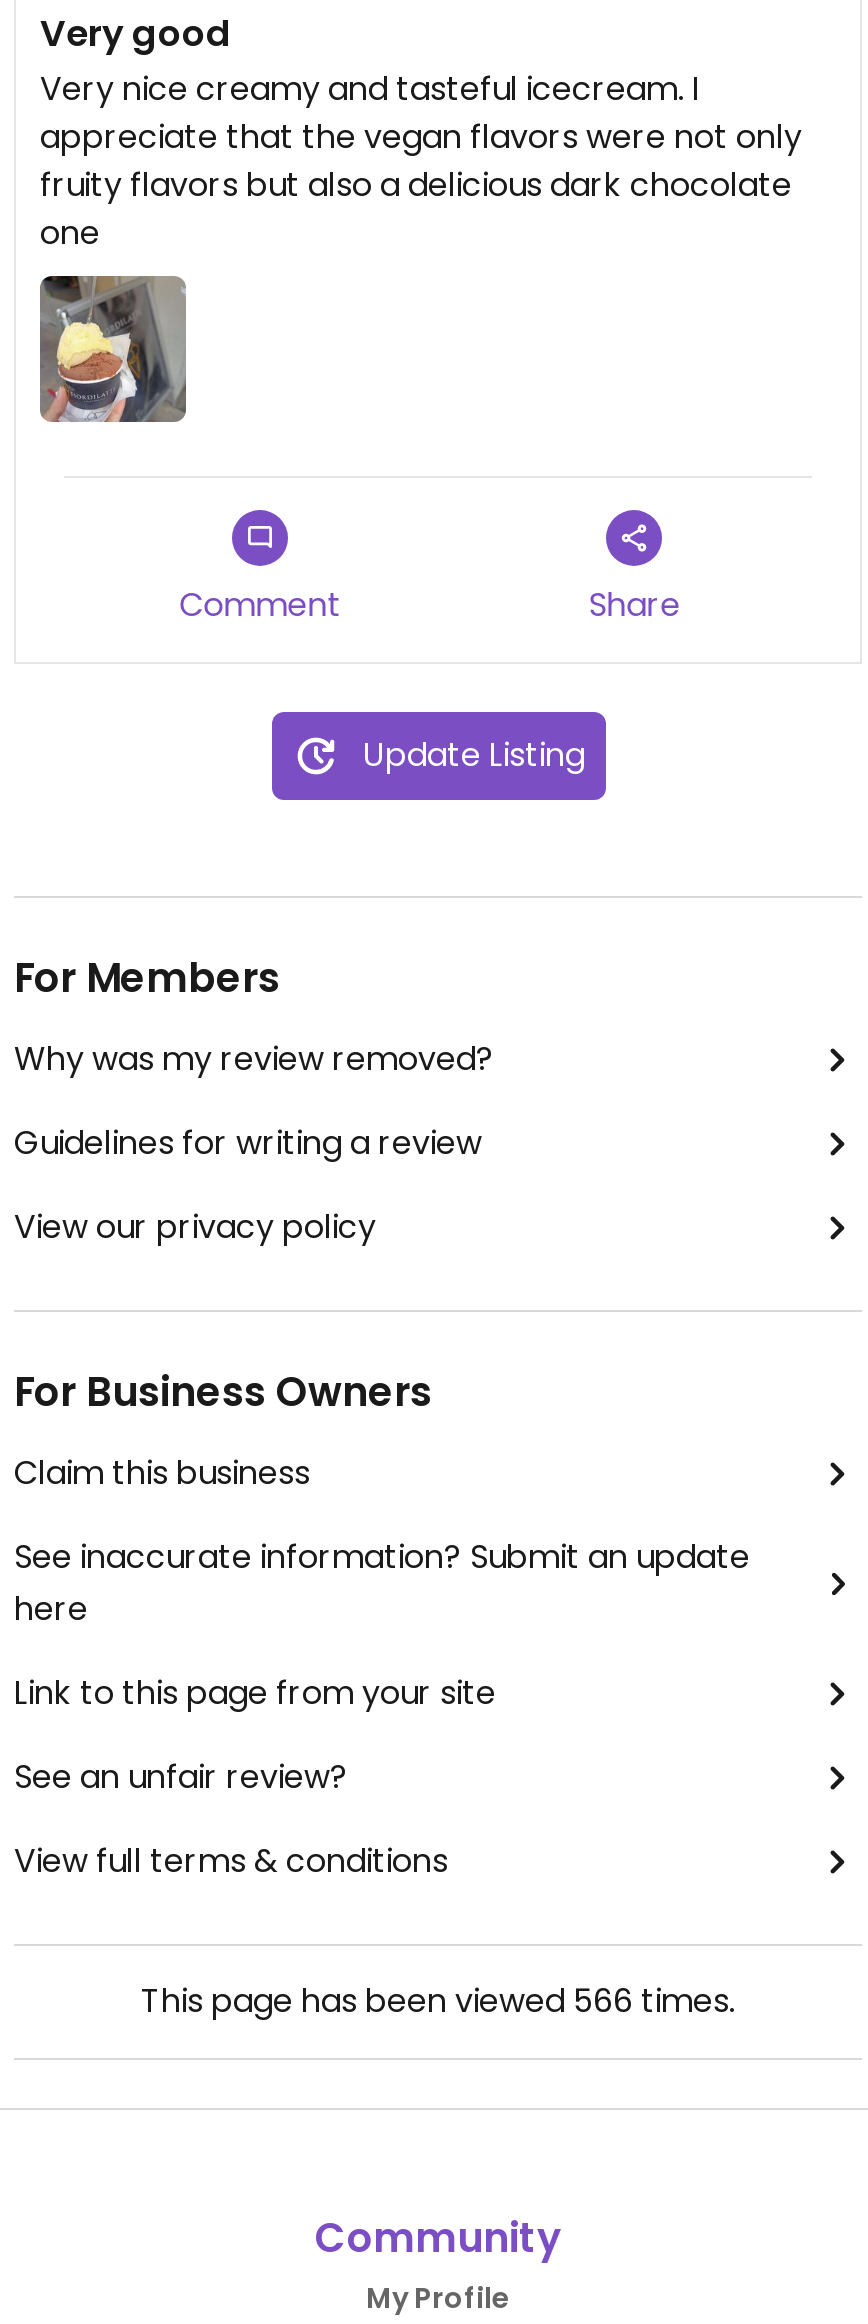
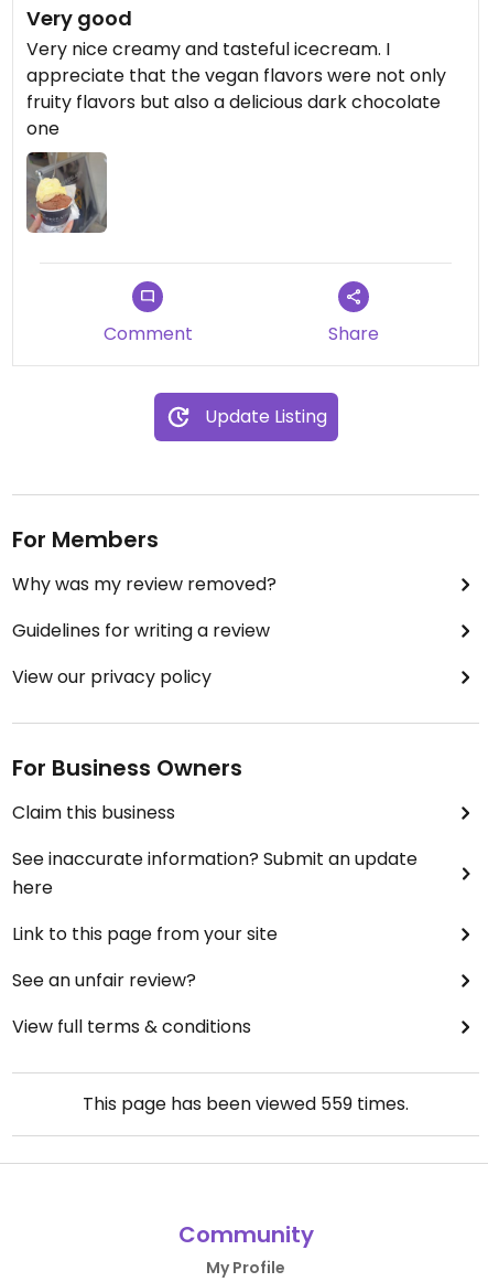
[141,1979,735,2025] This page has been viewed 566 times. -> [83,1092,409,1117] This page has been viewed 559 times.

